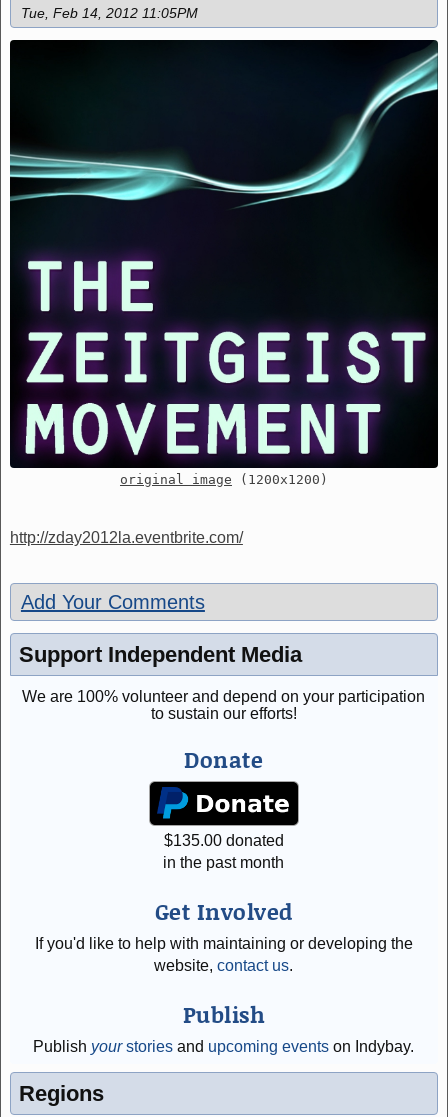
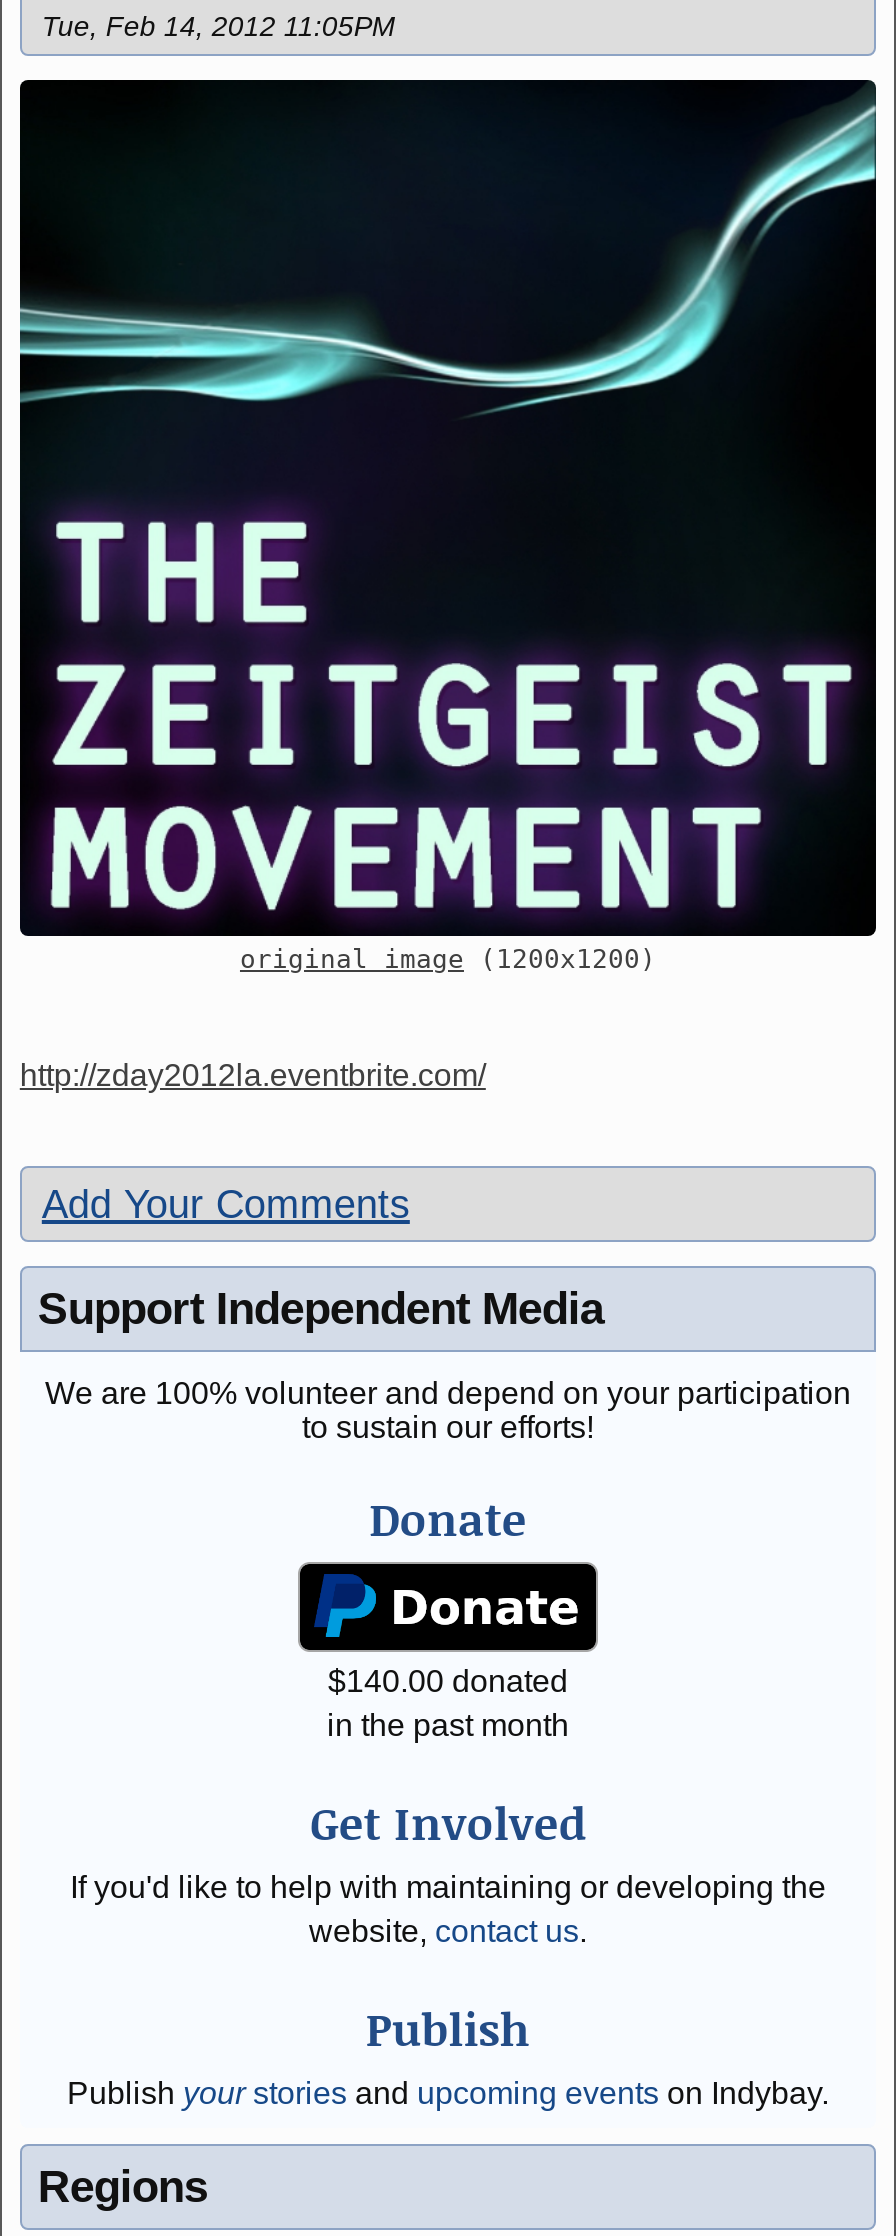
[164,831,284,848] $135.00 donated -> [328,1663,568,1697] $140.00 donated

